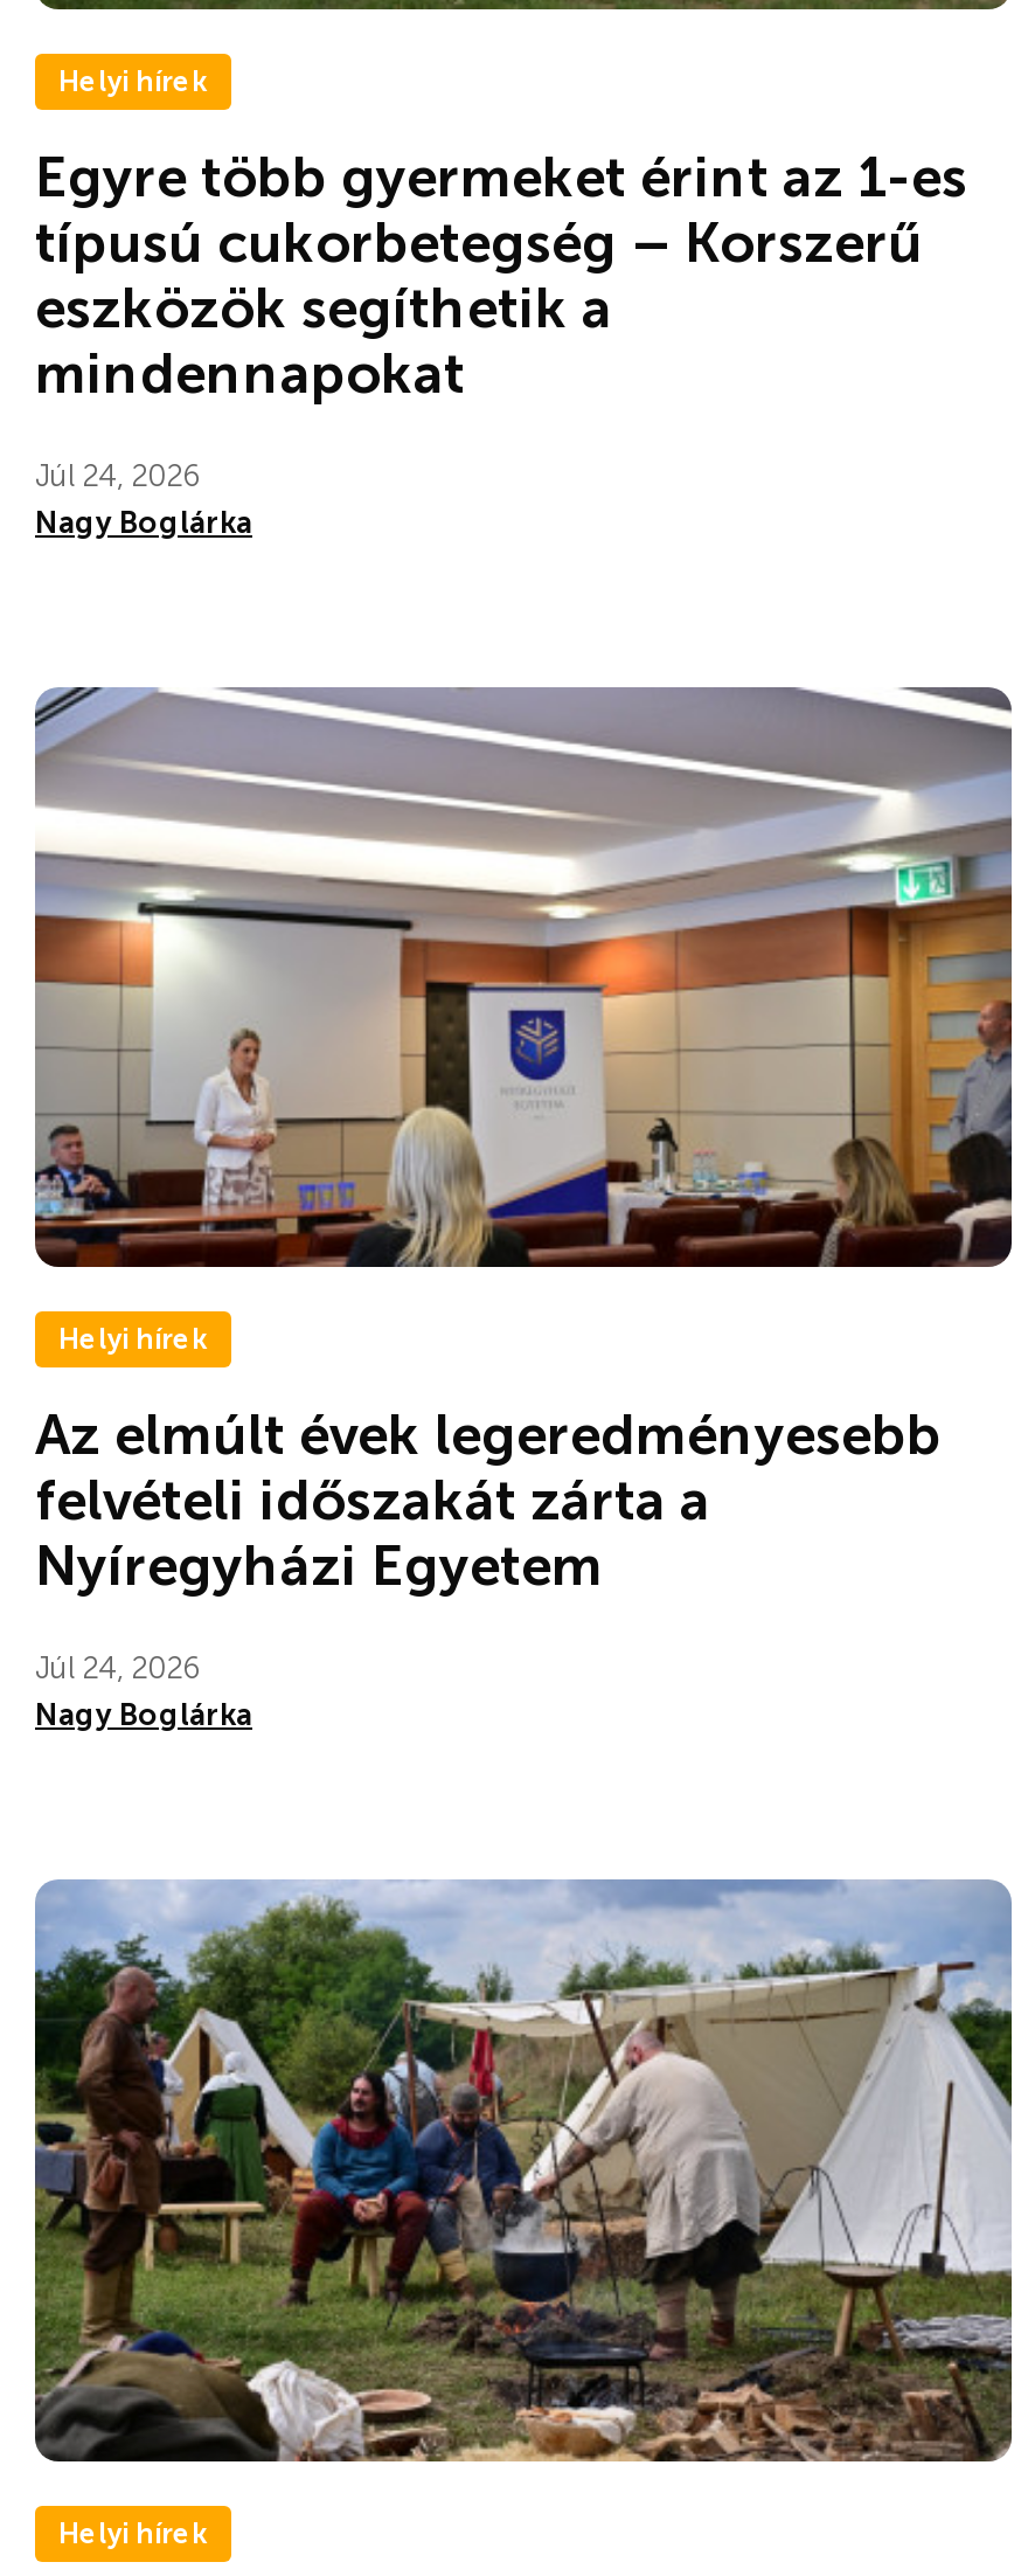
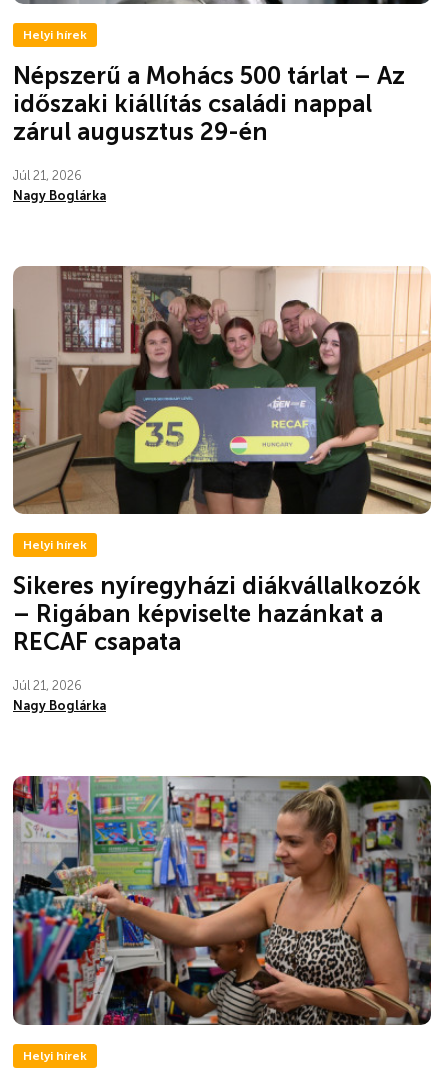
[35,142,967,406] Egyre több gyermeket érint az 1-es | típusú cukorbetegség – Korszerű | eszközök segíthetik a | mindennapokat -> [13,61,405,146] Népszerű a Mohács 500 tárlat – Az | időszaki kiállítás családi nappal | zárul augusztus 29-én
[35,458,201,493] Júl 24, 2026 -> [13,168,82,183] Júl 21, 2026
[35,685,1014,1269] [image] -> [12,265,432,515] [image]
[35,1401,942,1600] Az elmúlt évek legeredményesebb | felvételi időszakát zárta a | Nyíregyházi Egyetem -> [13,571,421,656] Sikeres nyíregyházi diákvállalkozók | – Rigában képviselte hazánkat a | RECAF csapata
[35,1651,201,1686] Júl 24, 2026 -> [13,678,82,693] Júl 21, 2026
[33,1877,1012,2464] [image] -> [12,775,432,1026] [image]

